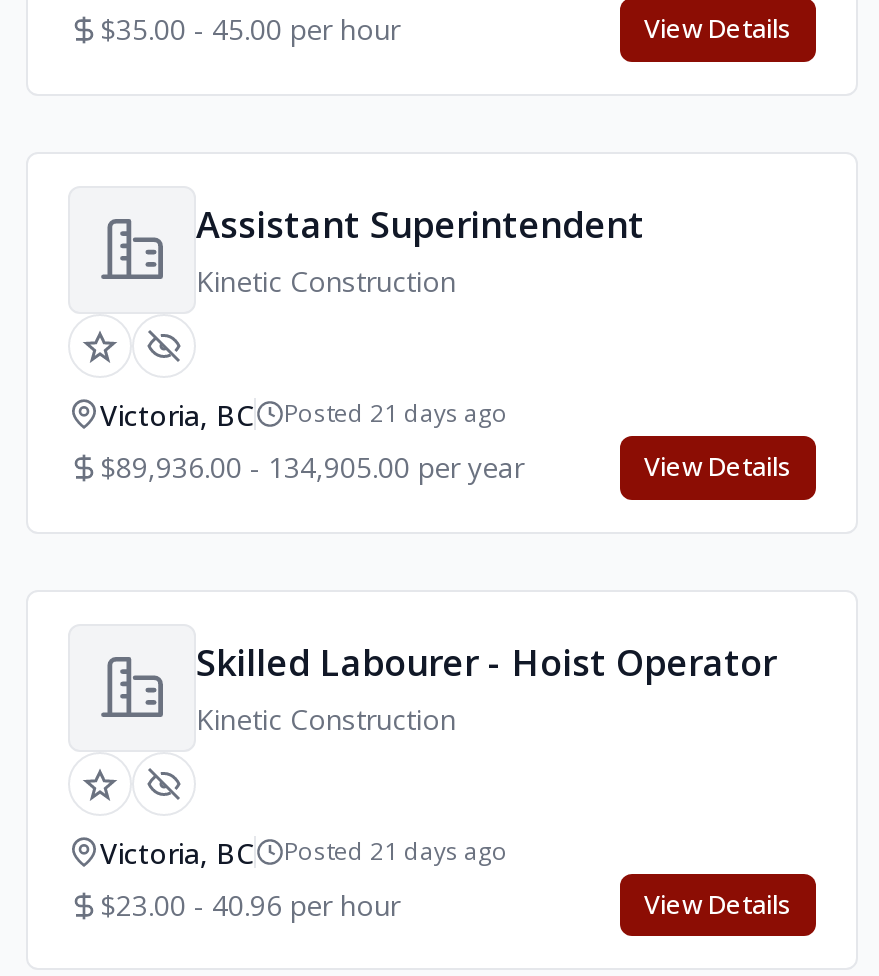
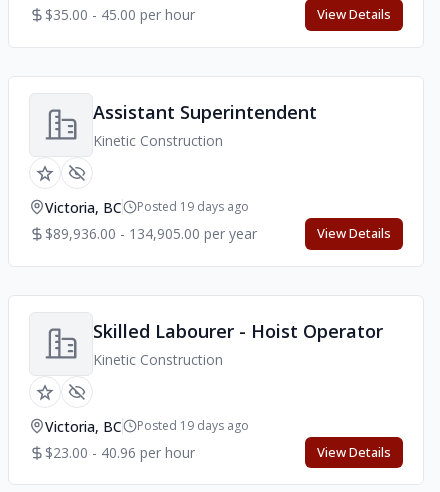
[284,397,508,431] Posted 21 days ago -> [137,198,249,215] Posted 19 days ago
[284,834,508,868] Posted 21 days ago -> [137,417,249,434] Posted 19 days ago

